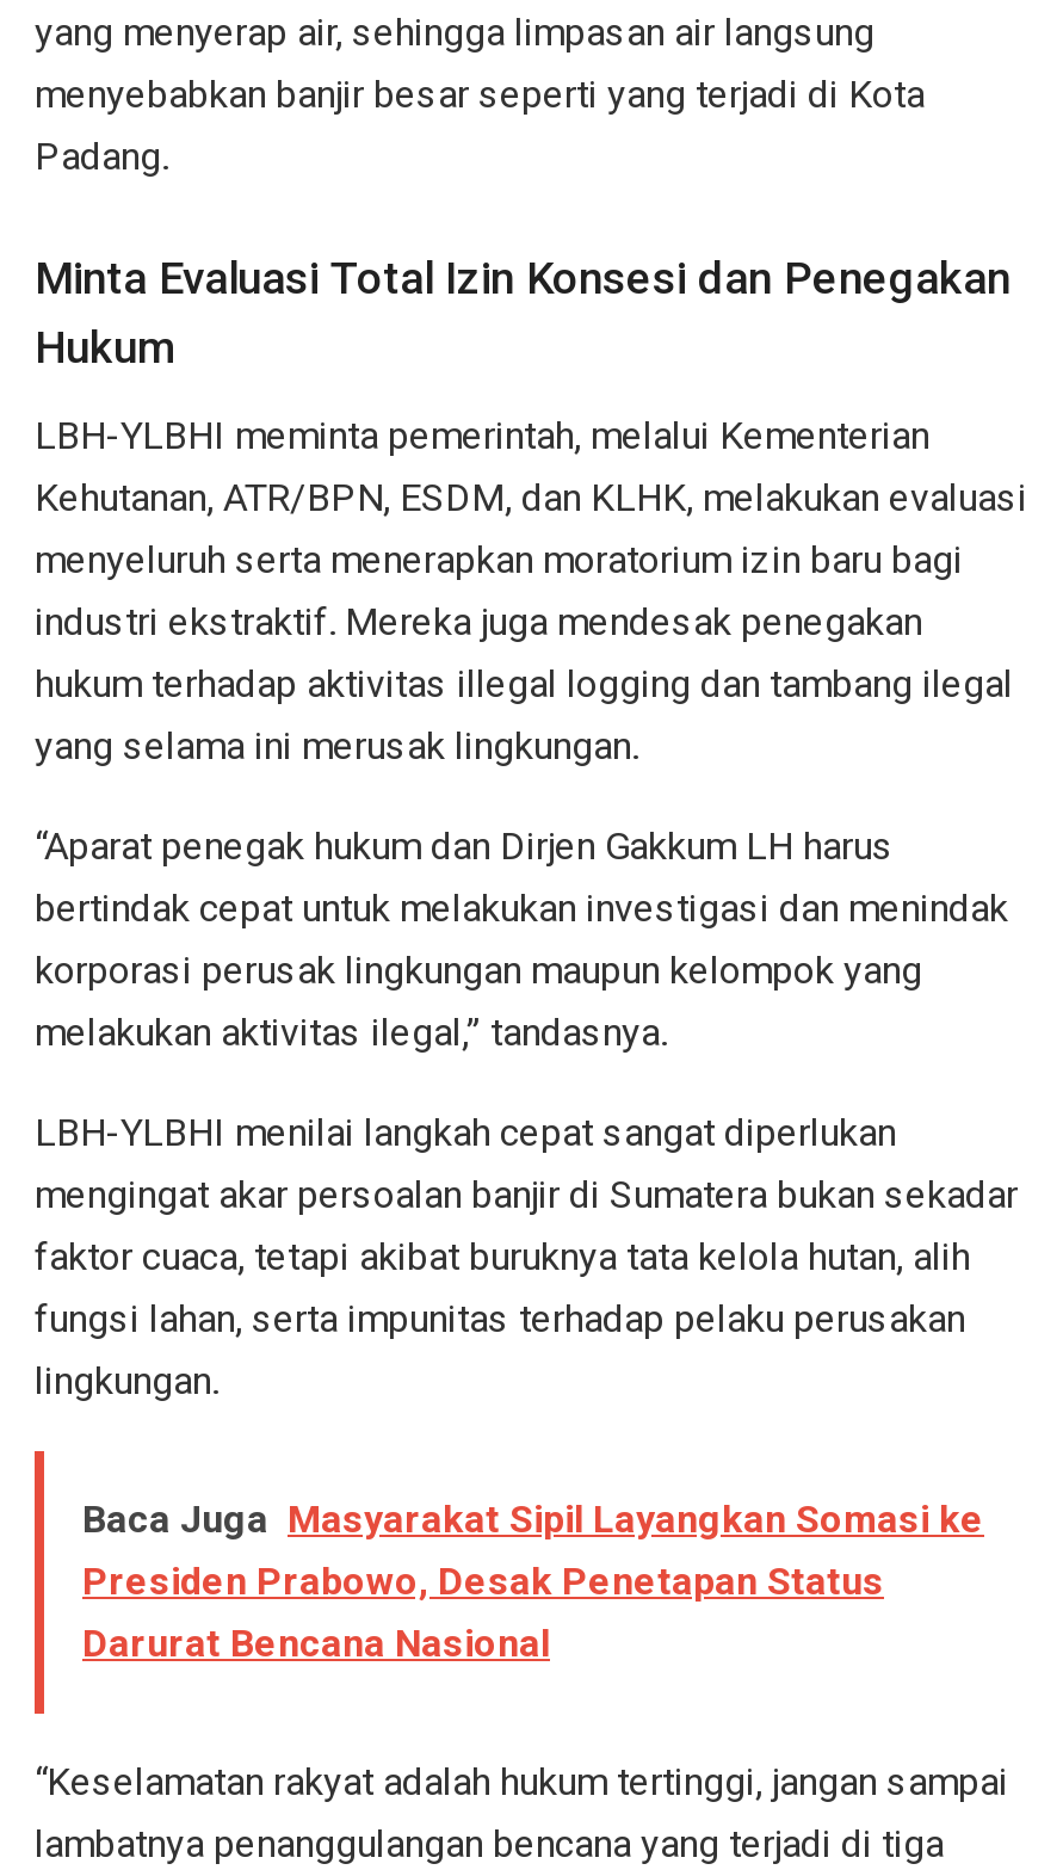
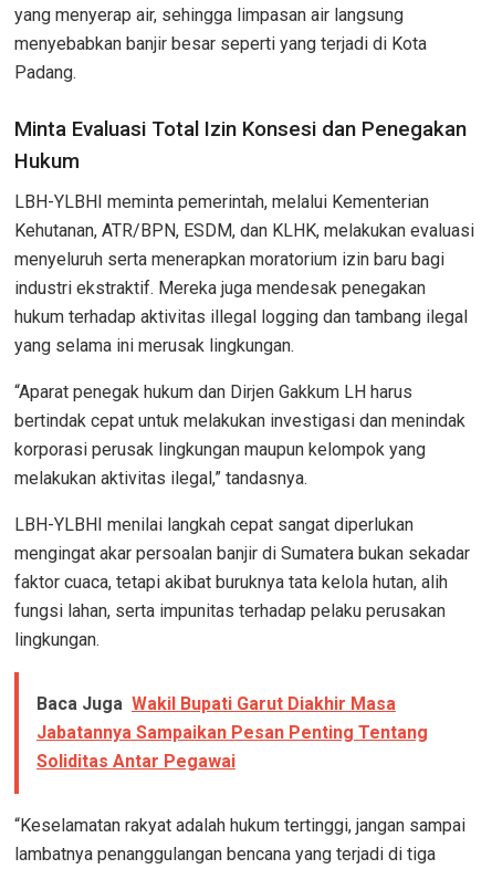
[82,1496,984,1666] Baca Juga Masyarakat Sipil Layangkan Somasi ke | Presiden Prabowo, Desak Penetapan Status | Darurat Bencana Nasional -> [36,693,428,772] Baca Juga Wakil Bupati Garut Diakhir Masa | Jabatannya Sampaikan Pesan Penting Tentang | Soliditas Antar Pegawai

